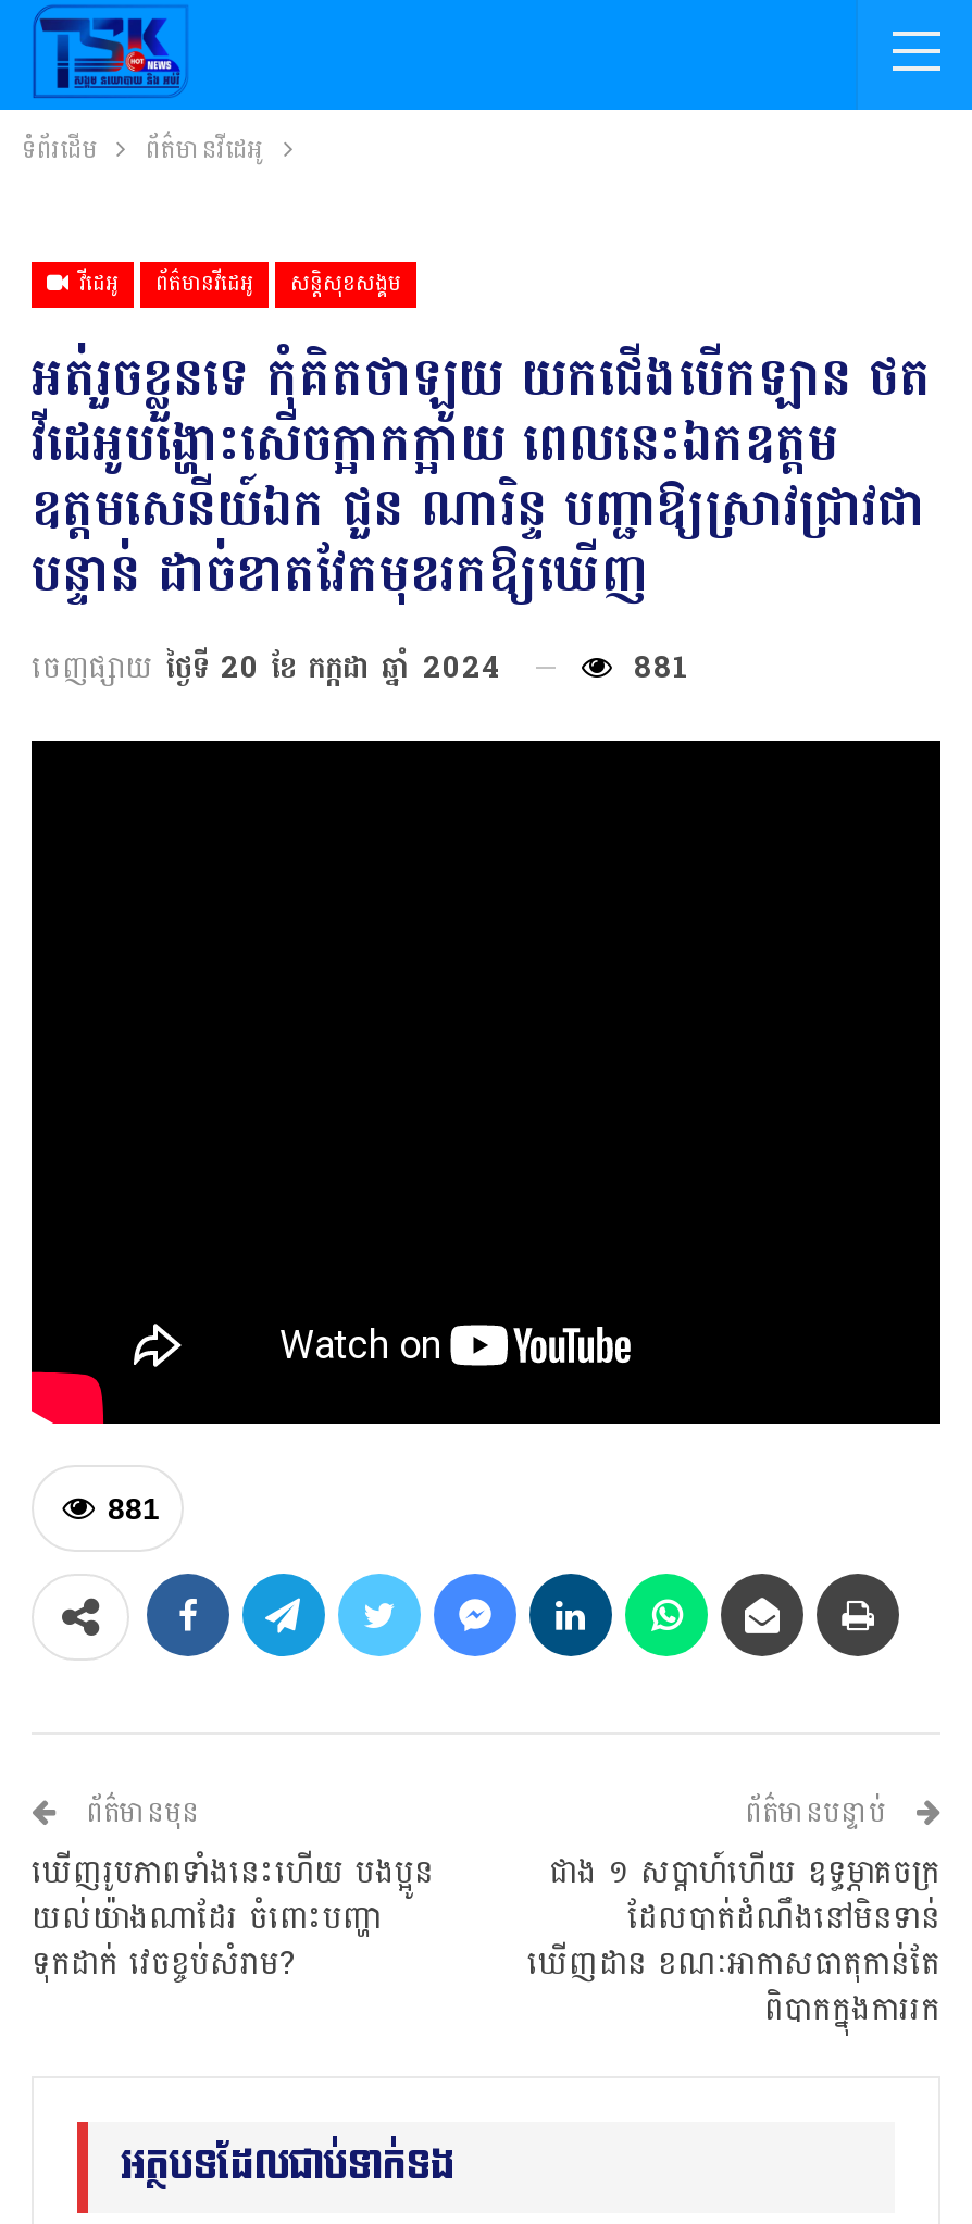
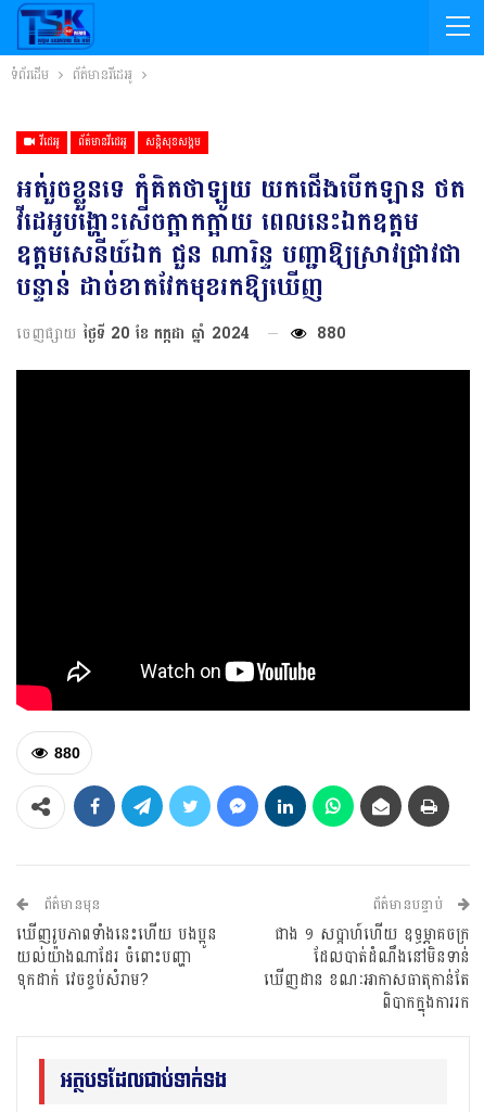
[634,640,688,694] 881 -> [317,320,346,347] 880
[108,1492,160,1527] 881 -> [54,745,80,762] 880

